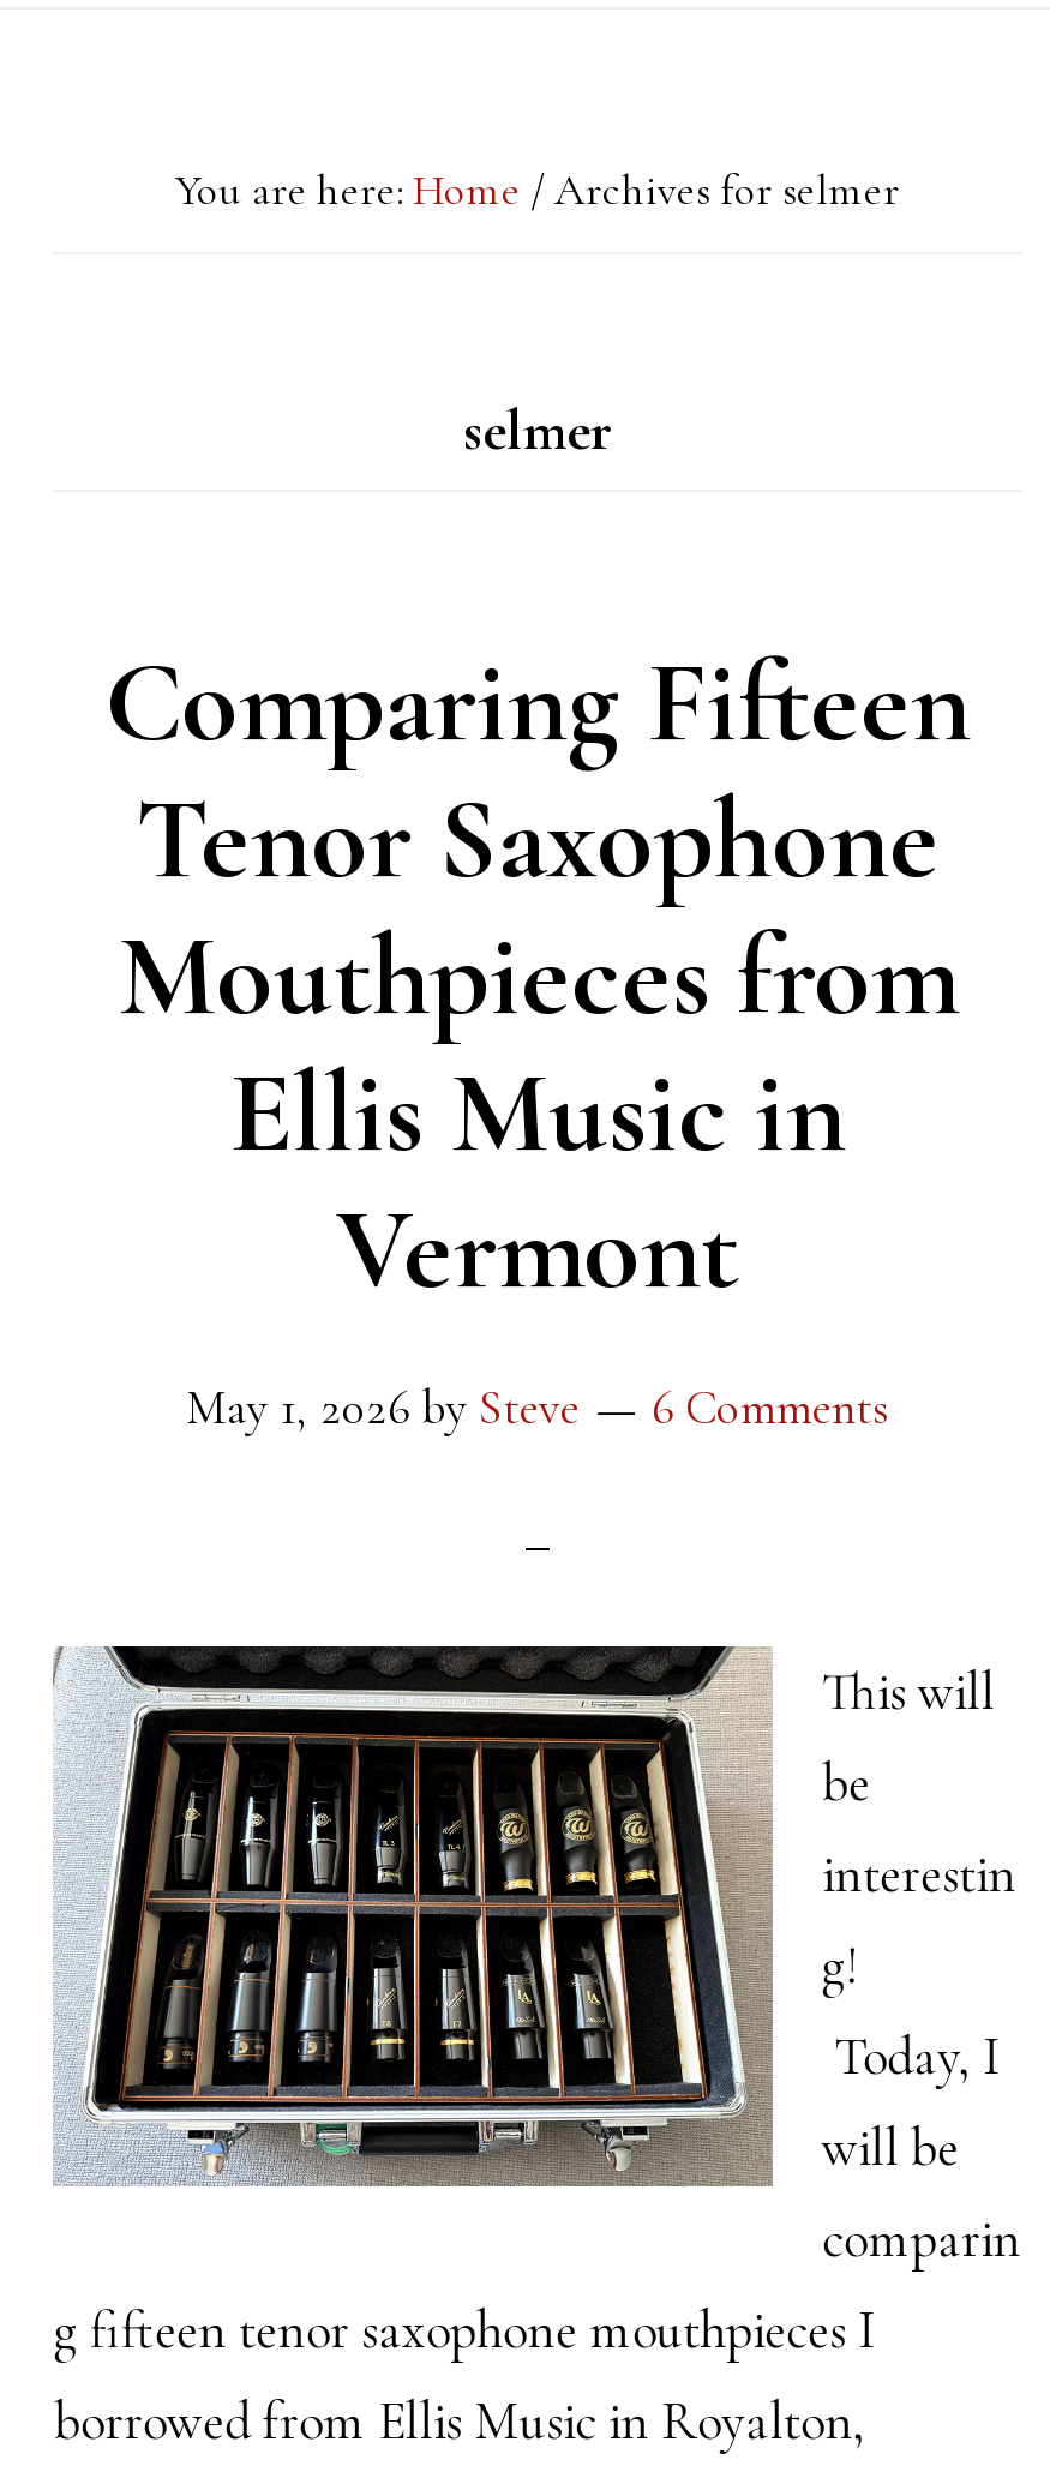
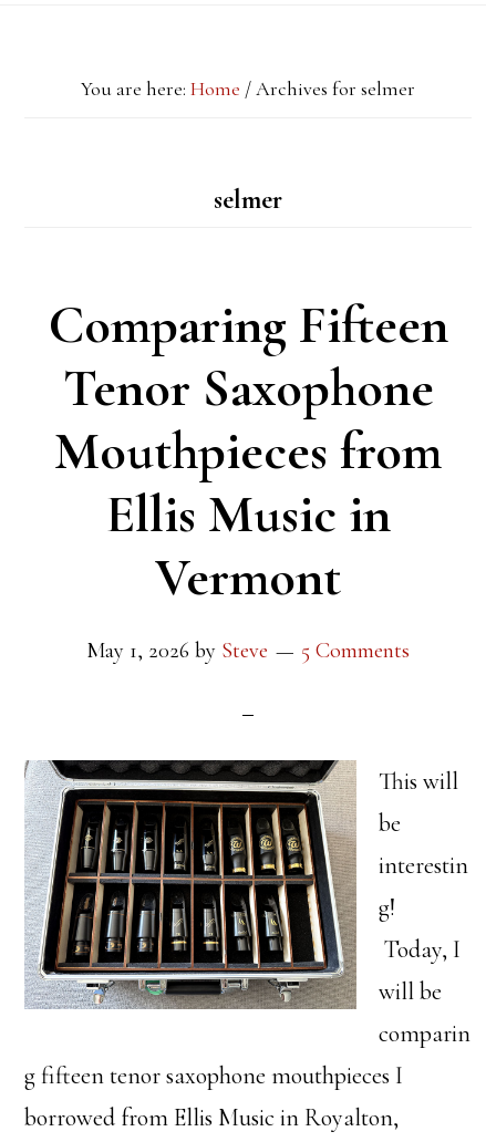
[186,1380,889,1438] May 1, 2026 by Steve 6 Comments -> [86,637,410,664] May 1, 2026 by Steve 5 Comments

